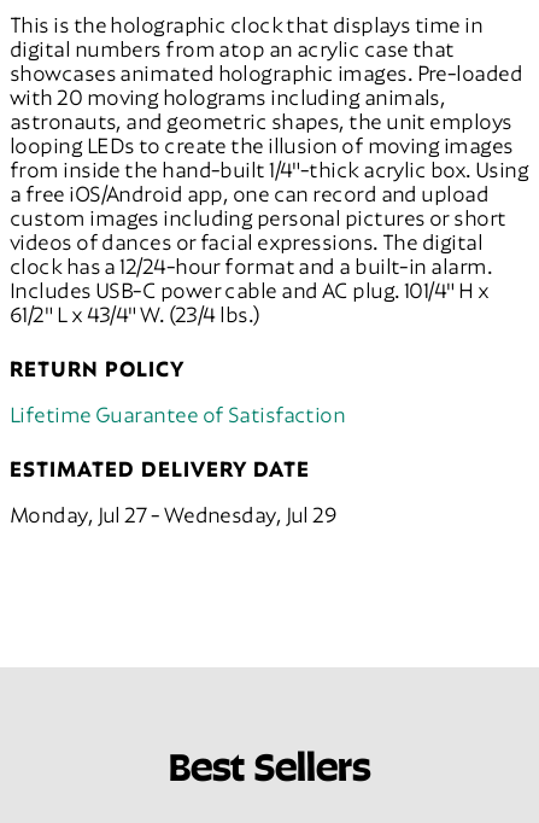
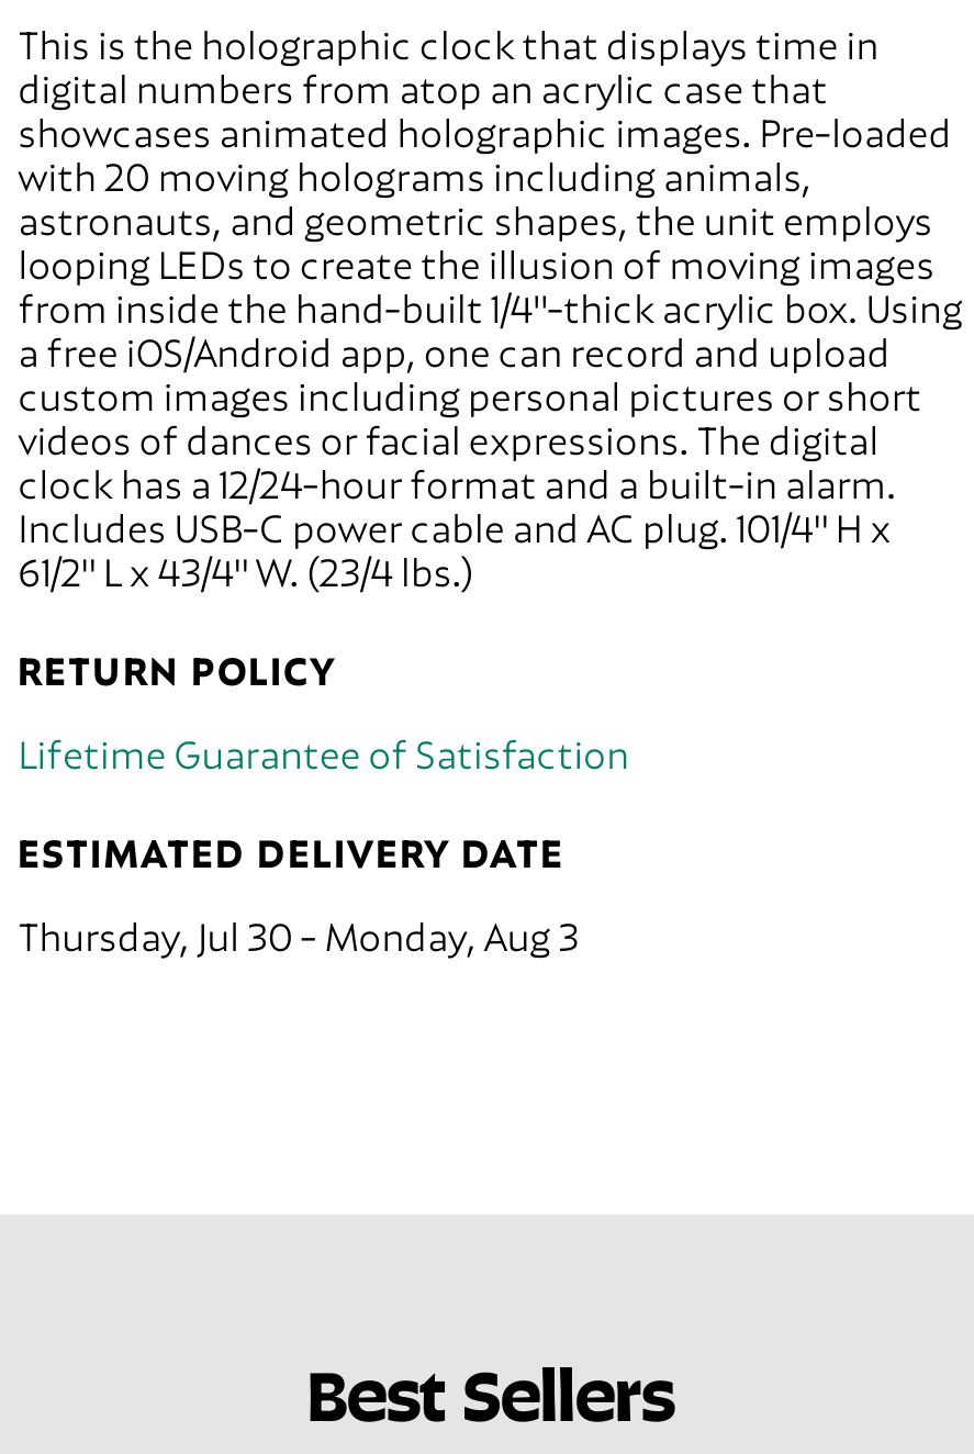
[10,499,337,527] Monday, Jul 27 - Wednesday, Jul 29 -> [18,908,578,958] Thursday, Jul 30 - Monday, Aug 3

